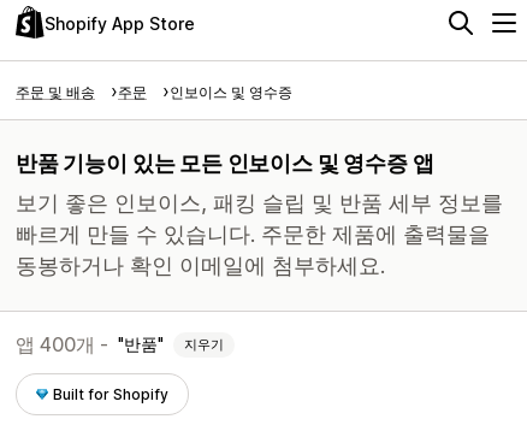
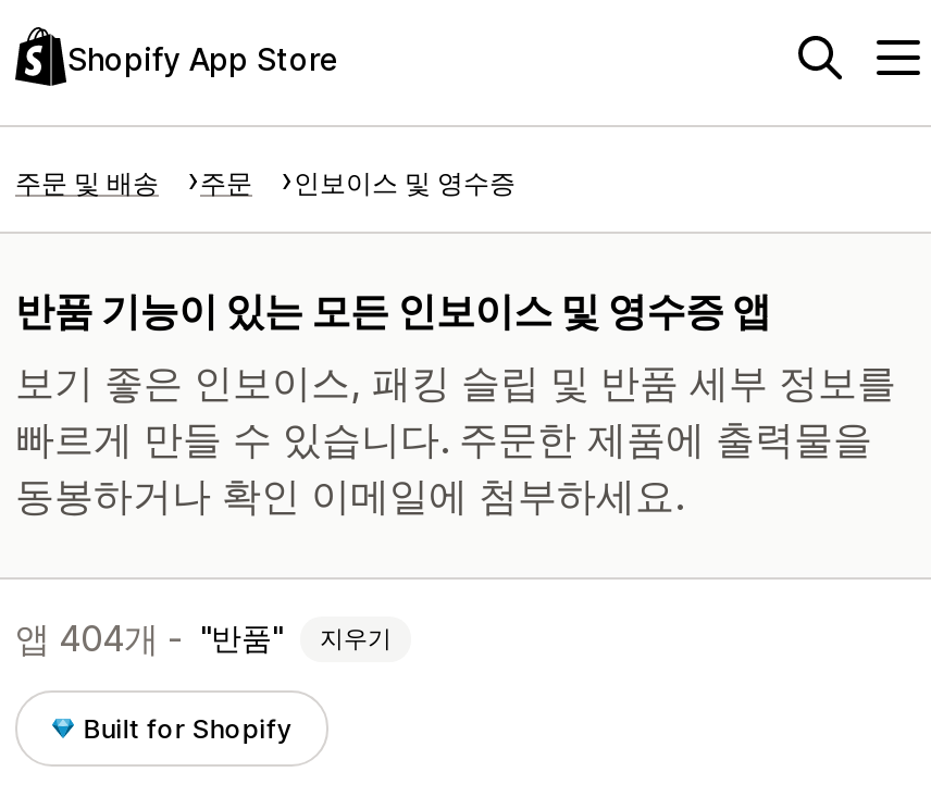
[16,332,224,356] 앱 400개 - 반품 지우기 -> [15,617,392,660] 앱 404개 - 반품 지우기

